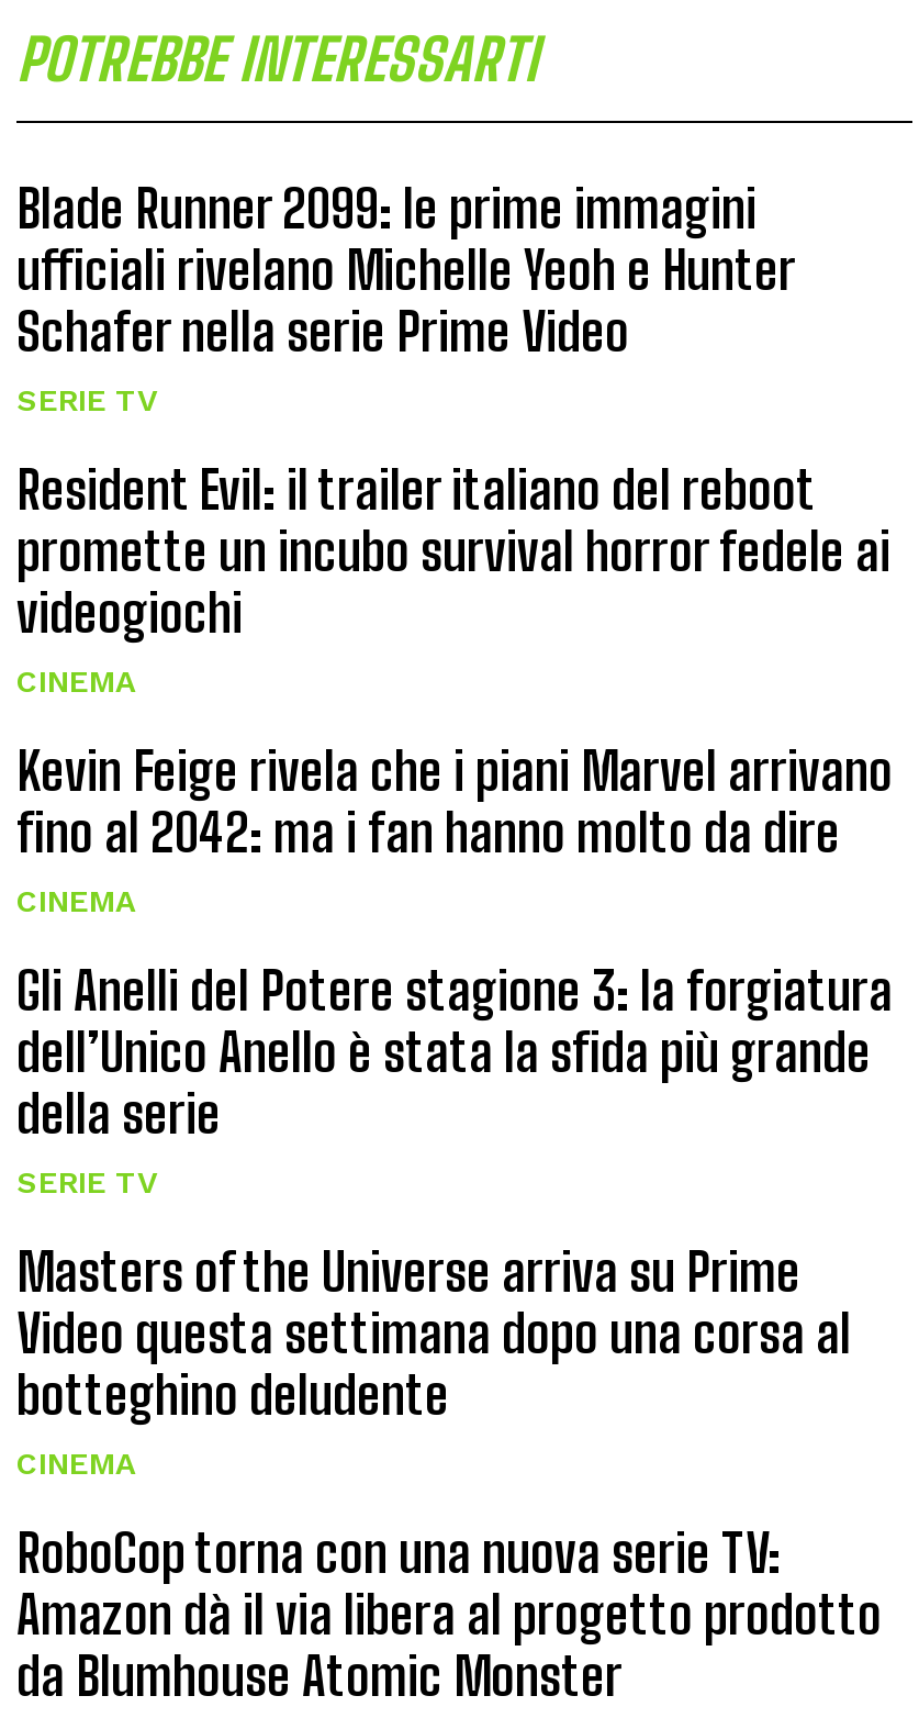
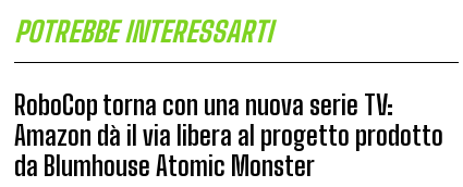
[16,175,893,1480] Blade Runner 2099: le prime immagini | ufficiali rivelano Michelle Yeoh e Hunter | Schafer nella serie Prime Video | SERIE TV | Resident Evil: il trailer italiano del reboot | promette un incubo survival horror fedele ai | videogiochi | CINEMA | Kevin Feige rivela che i piani Marvel arrivano | fino al 2042: ma i fan hanno molto da dire | CINEMA | Gli Anelli del Potere stagione 3: la forgiatura | dell’Unico Anello è stata la sfida più grande | della serie | SERIE TV | Masters of the Universe arriva su Prime | Video questa settimana dopo una corsa al | botteghino deludente | CINEMA -> none

